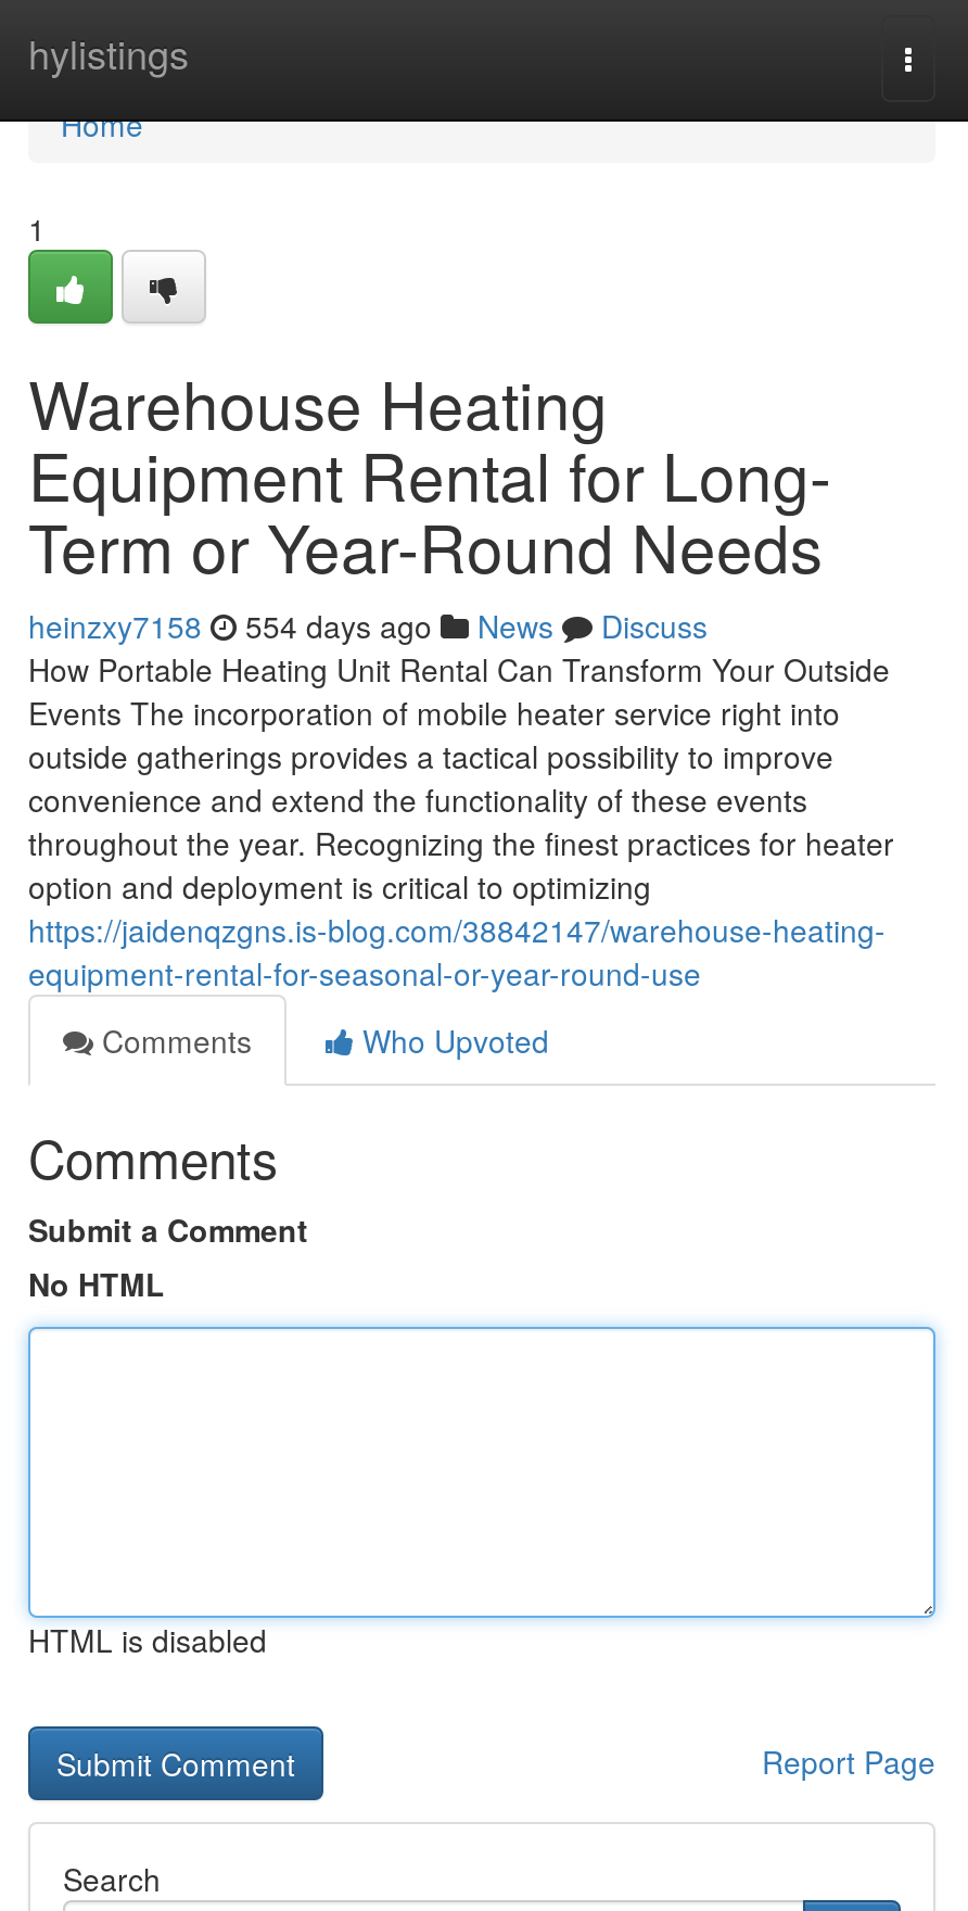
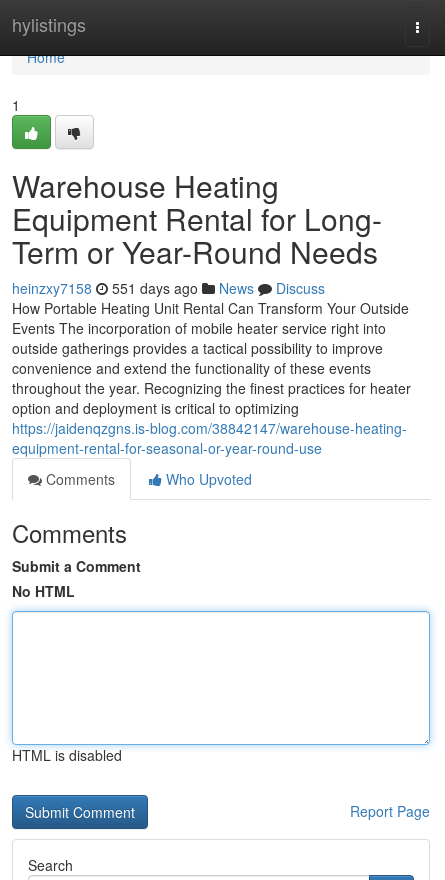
[28,604,708,647] heinzxy7158 554 days ago News Discuss -> [12,278,325,298] heinzxy7158 551 days ago News Discuss

